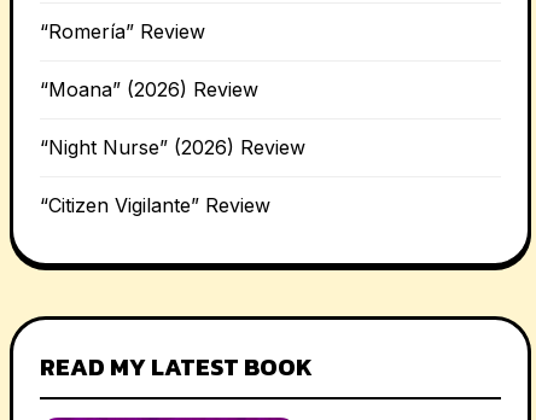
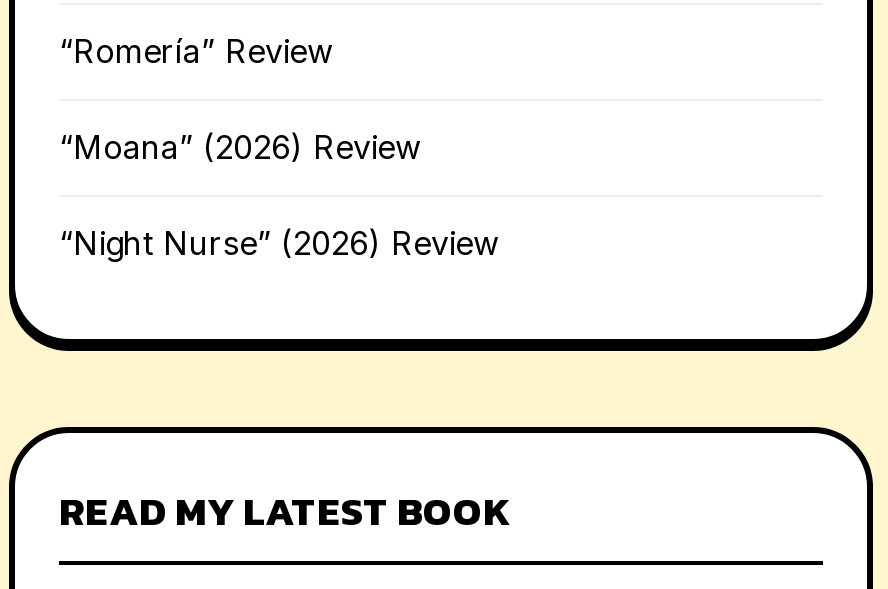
[40,193,270,218] “Citizen Vigilante” Review -> none

